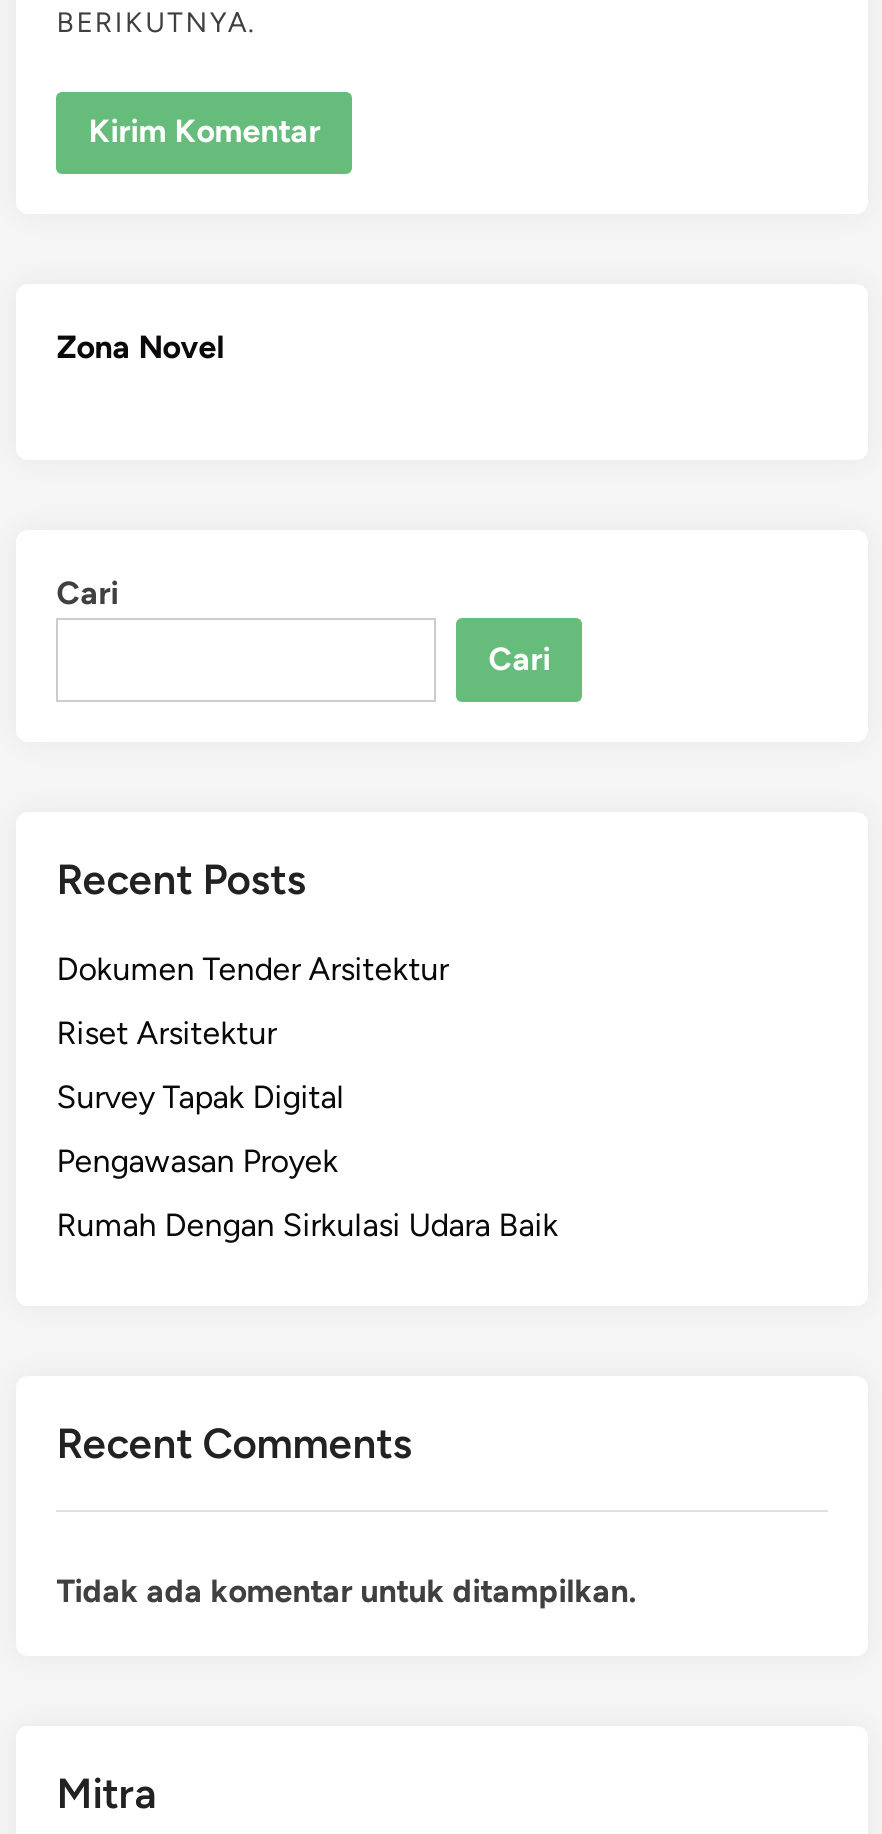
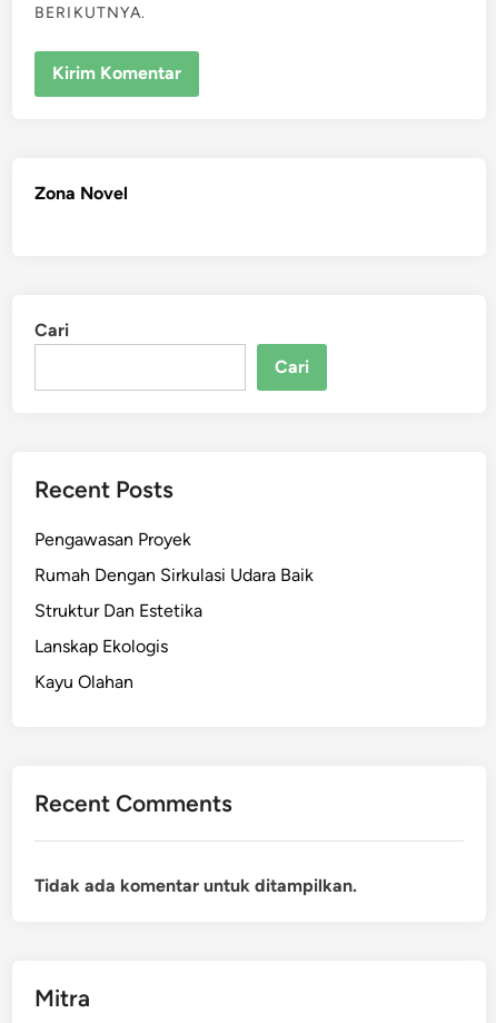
[56,950,448,1116] Dokumen Tender Arsitektur | Riset Arsitektur | Survey Tapak Digital -> none
moved [56,1142,558,1244] -> [35,529,314,586]: Pengawasan Proyek | Rumah Dengan Sirkulasi Udara Baik
none -> [35,600,203,693] Struktur Dan Estetika | Lanskap Ekologis | Kayu Olahan

